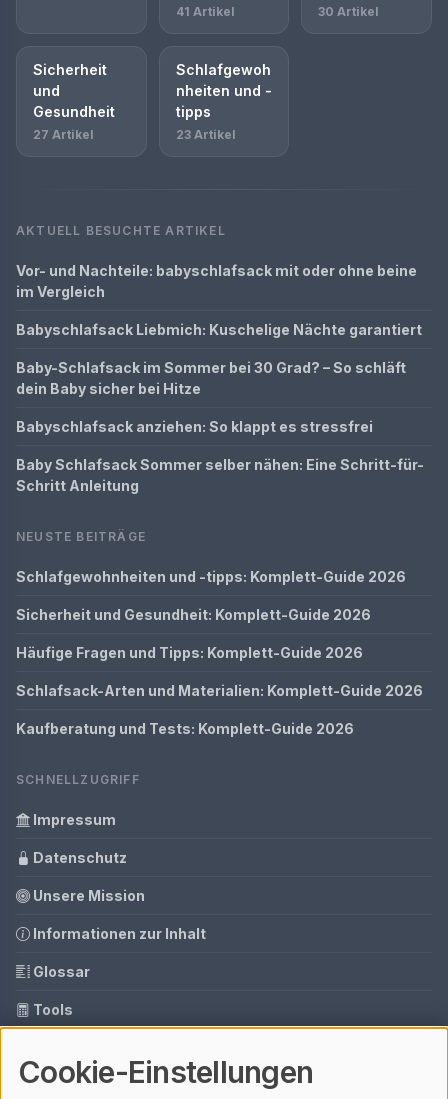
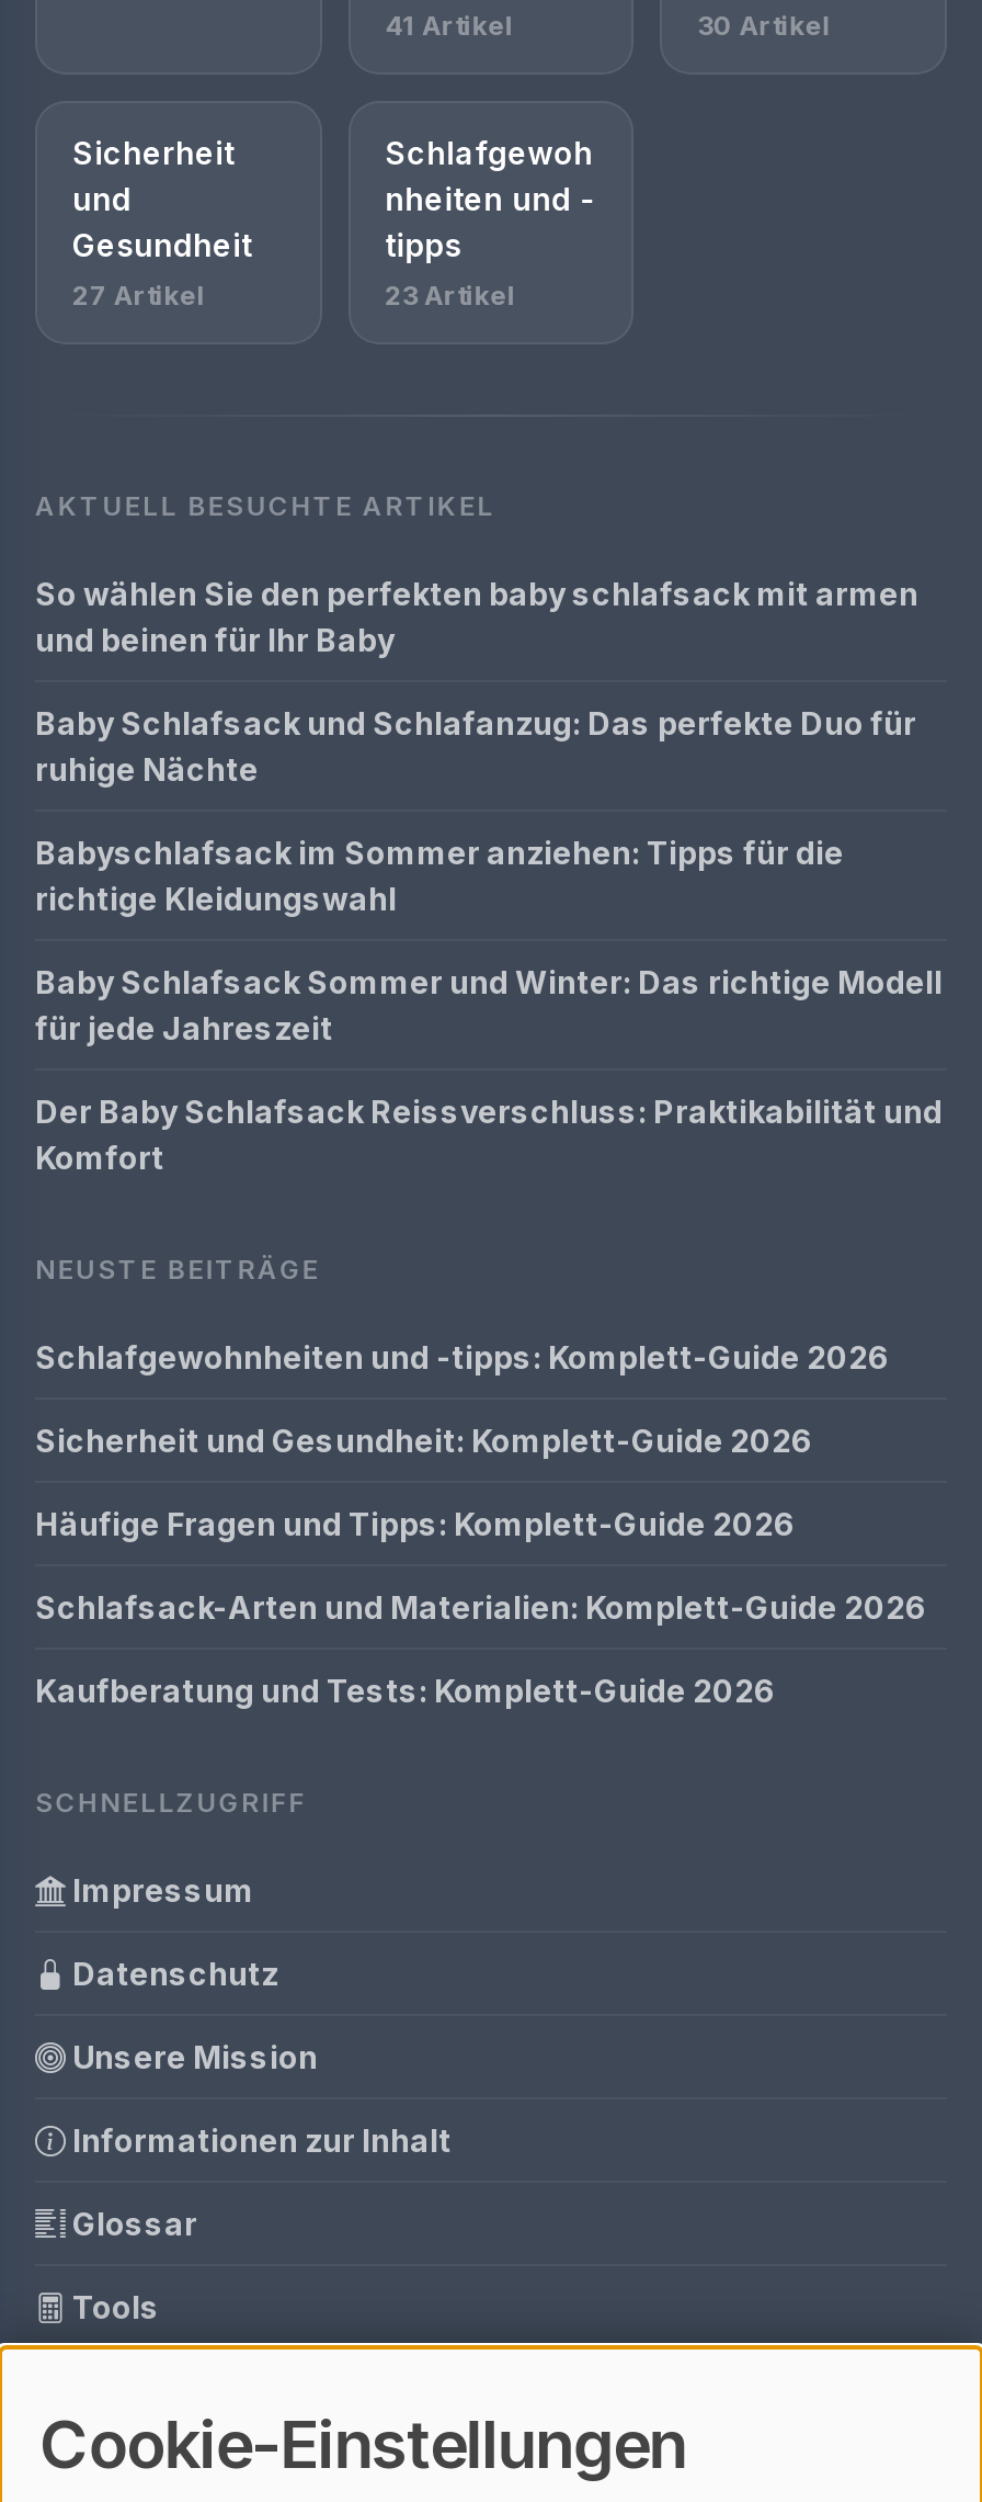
[16,262,417,300] Vor- und Nachteile: babyschlafsack mit oder ohne beine | im Vergleich -> [35,575,918,658] So wählen Sie den perfekten baby schlafsack mit armen | und beinen für Ihr Baby
[16,321,422,338] Babyschlafsack Liebmich: Kuschelige Nächte garantiert -> [35,704,916,788] Baby Schlafsack und Schlafanzug: Das perfekte Duo für | ruhige Nächte
[16,359,406,397] Baby-Schlafsack im Sommer bei 30 Grad? – So schläft | dein Baby sicher bei Hitze -> [35,834,844,917] Babyschlafsack im Sommer anziehen: Tipps für die | richtige Kleidungswahl
[16,418,373,435] Babyschlafsack anziehen: So klappt es stressfrei -> [35,963,943,1046] Baby Schlafsack Sommer und Winter: Das richtige Modell | für jede Jahreszeit
[16,456,424,494] Baby Schlafsack Sommer selber nähen: Eine Schritt-für- | Schritt Anleitung -> [35,1092,943,1176] Der Baby Schlafsack Reissverschluss: Praktikabilität und | Komfort

